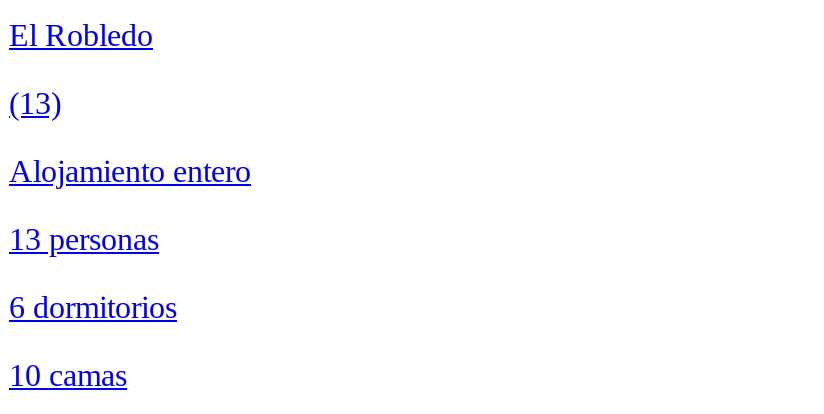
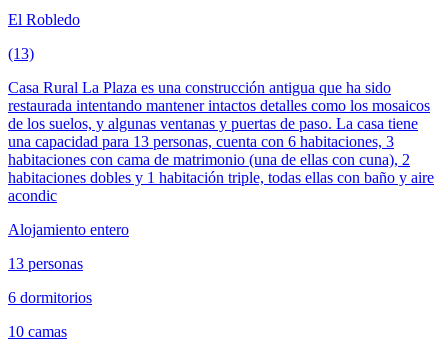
none -> [8,79,434,204] Casa Rural La Plaza es una construcción antigua que ha sido | restaurada intentando mantener intactos detalles como los mosaicos | de los suelos, y algunas ventanas y puertas de paso. La casa tiene | una capacidad para 13 personas, cuenta con 6 habitaciones, 3 | habitaciones con cama de matrimonio (una de ellas con cuna), 2 | habitaciones dobles y 1 habitación triple, todas ellas con baño y aire | acondic

